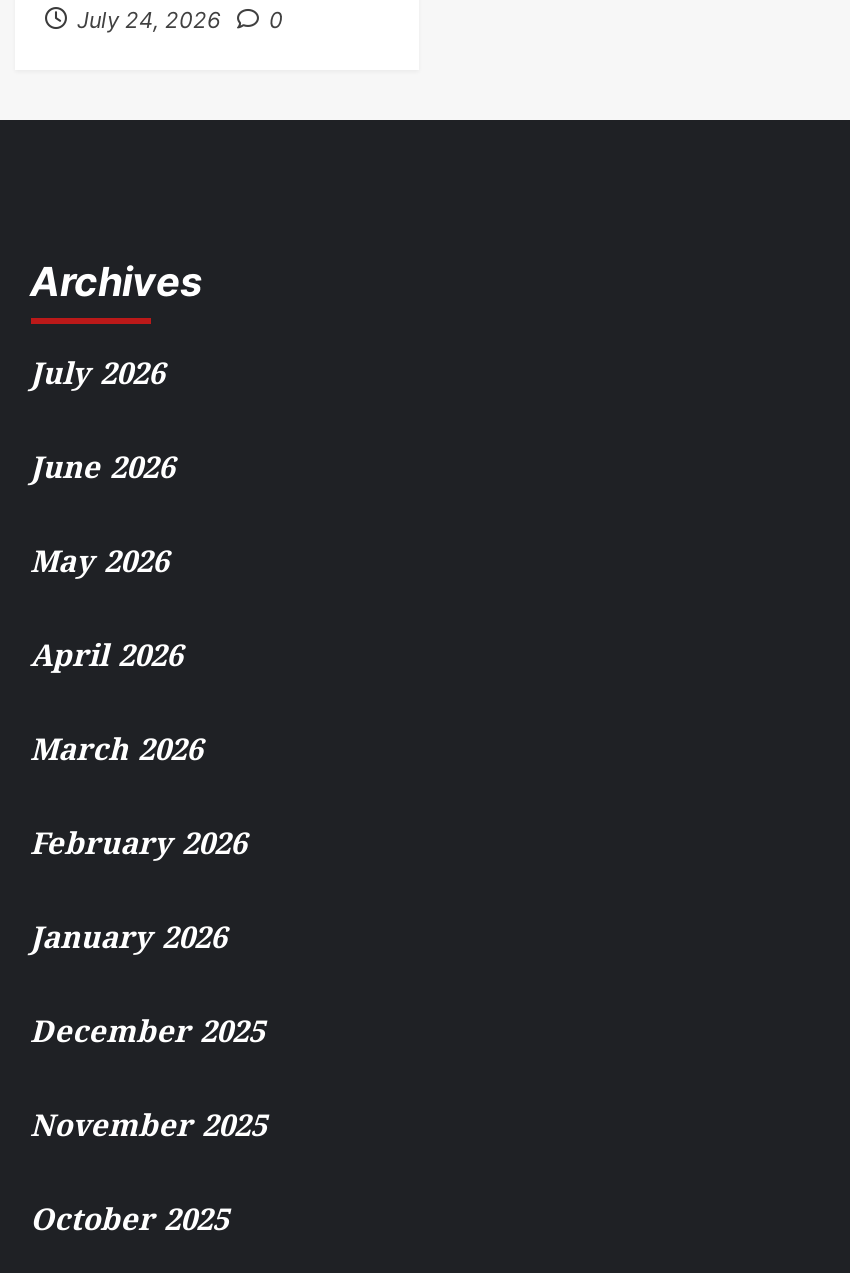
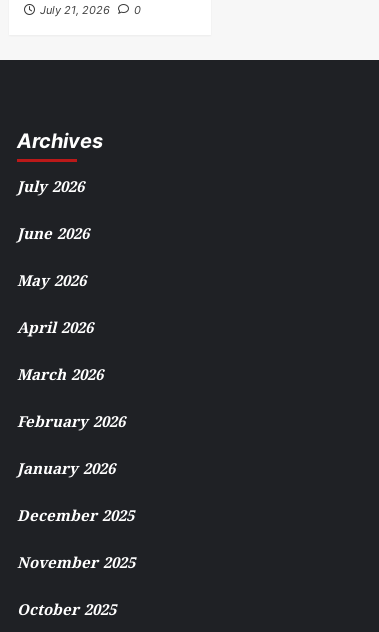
[77,5,283,33] July 24, 2026 0 -> [40,2,141,16] July 21, 2026 0

